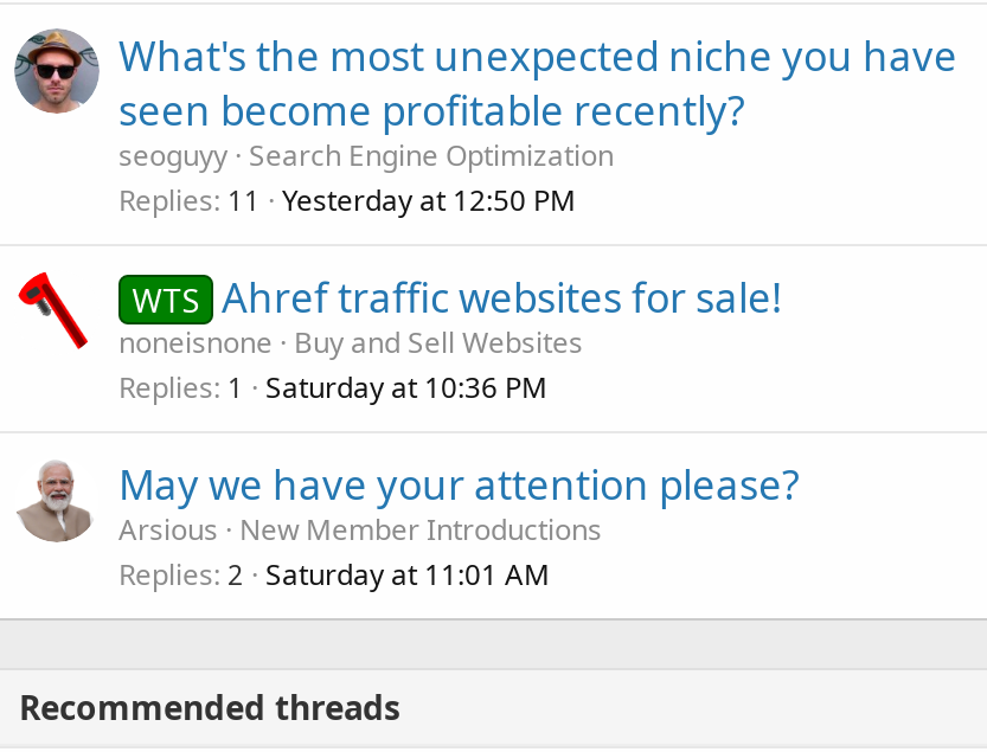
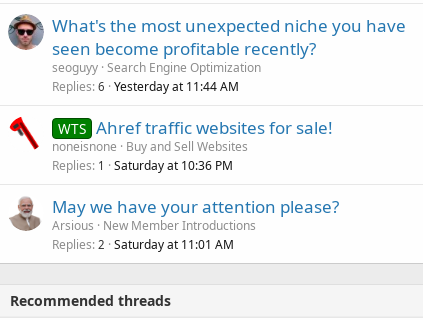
[118,180,576,220] Replies 11 Yesterday at 12:50 PM -> [52,78,239,95] Replies 6 Yesterday at 11:44 AM

